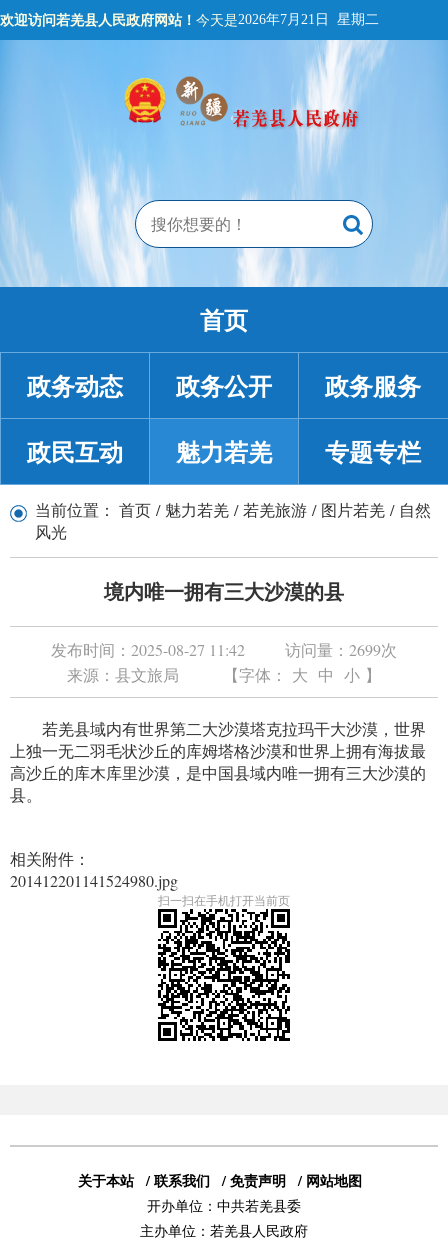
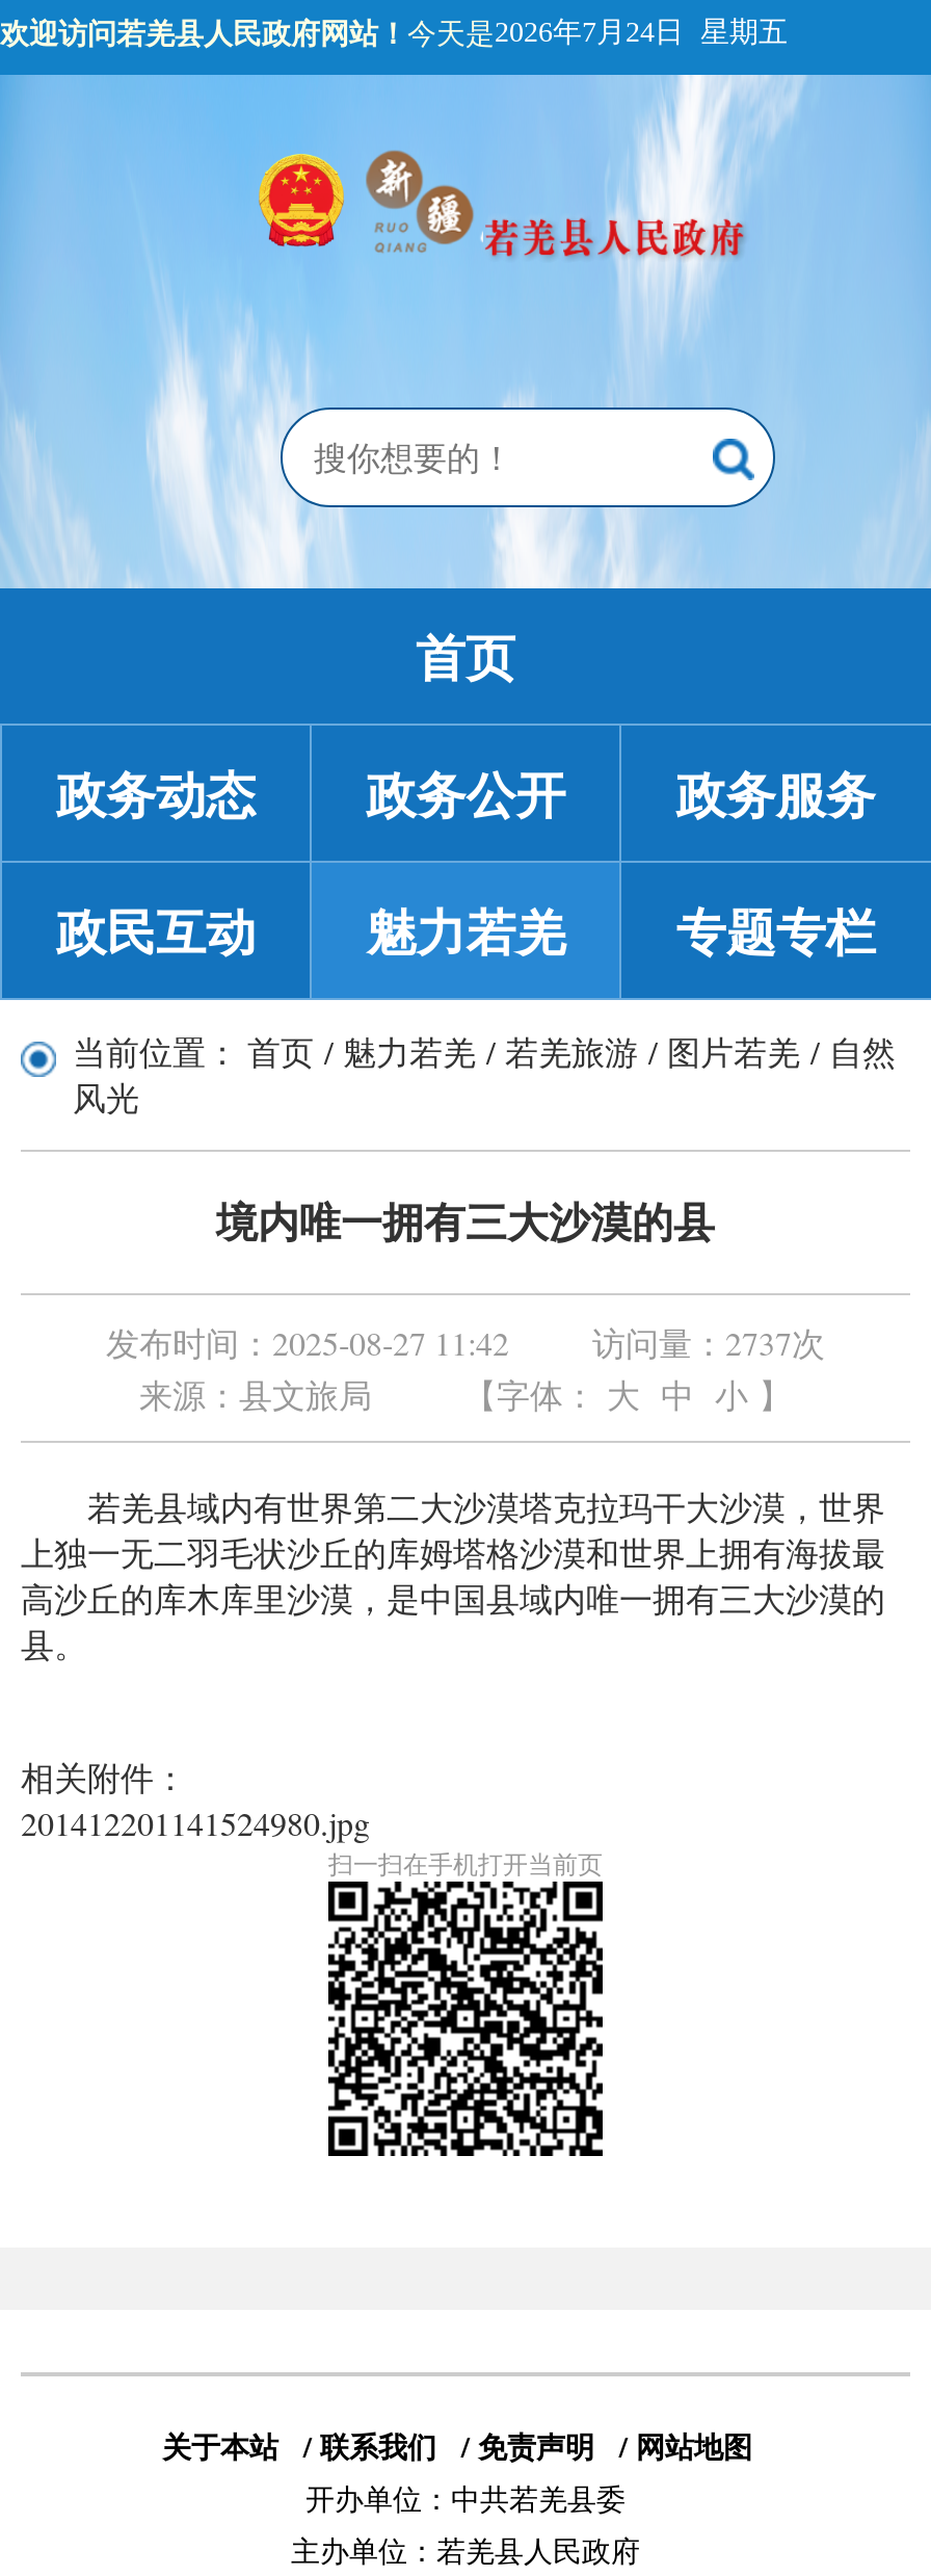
[0,9,379,30] 欢迎访问若羌县人民政府网站！今天是2026年7月21日 星期二 -> [0,10,788,54] 欢迎访问若羌县人民政府网站！今天是2026年7月24日 星期五
[51,639,397,660] 发布时间：2025-08-27 11:42 访问量：2699次 -> [106,1320,825,1364] 发布时间：2025-08-27 11:42 访问量：2737次

